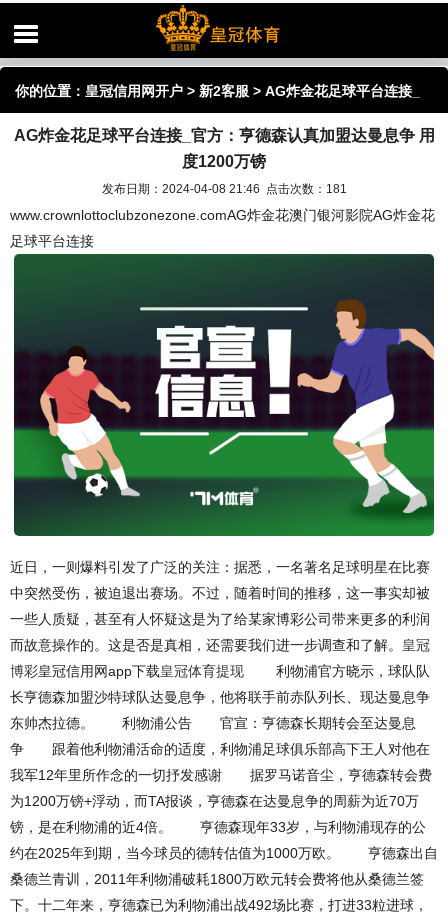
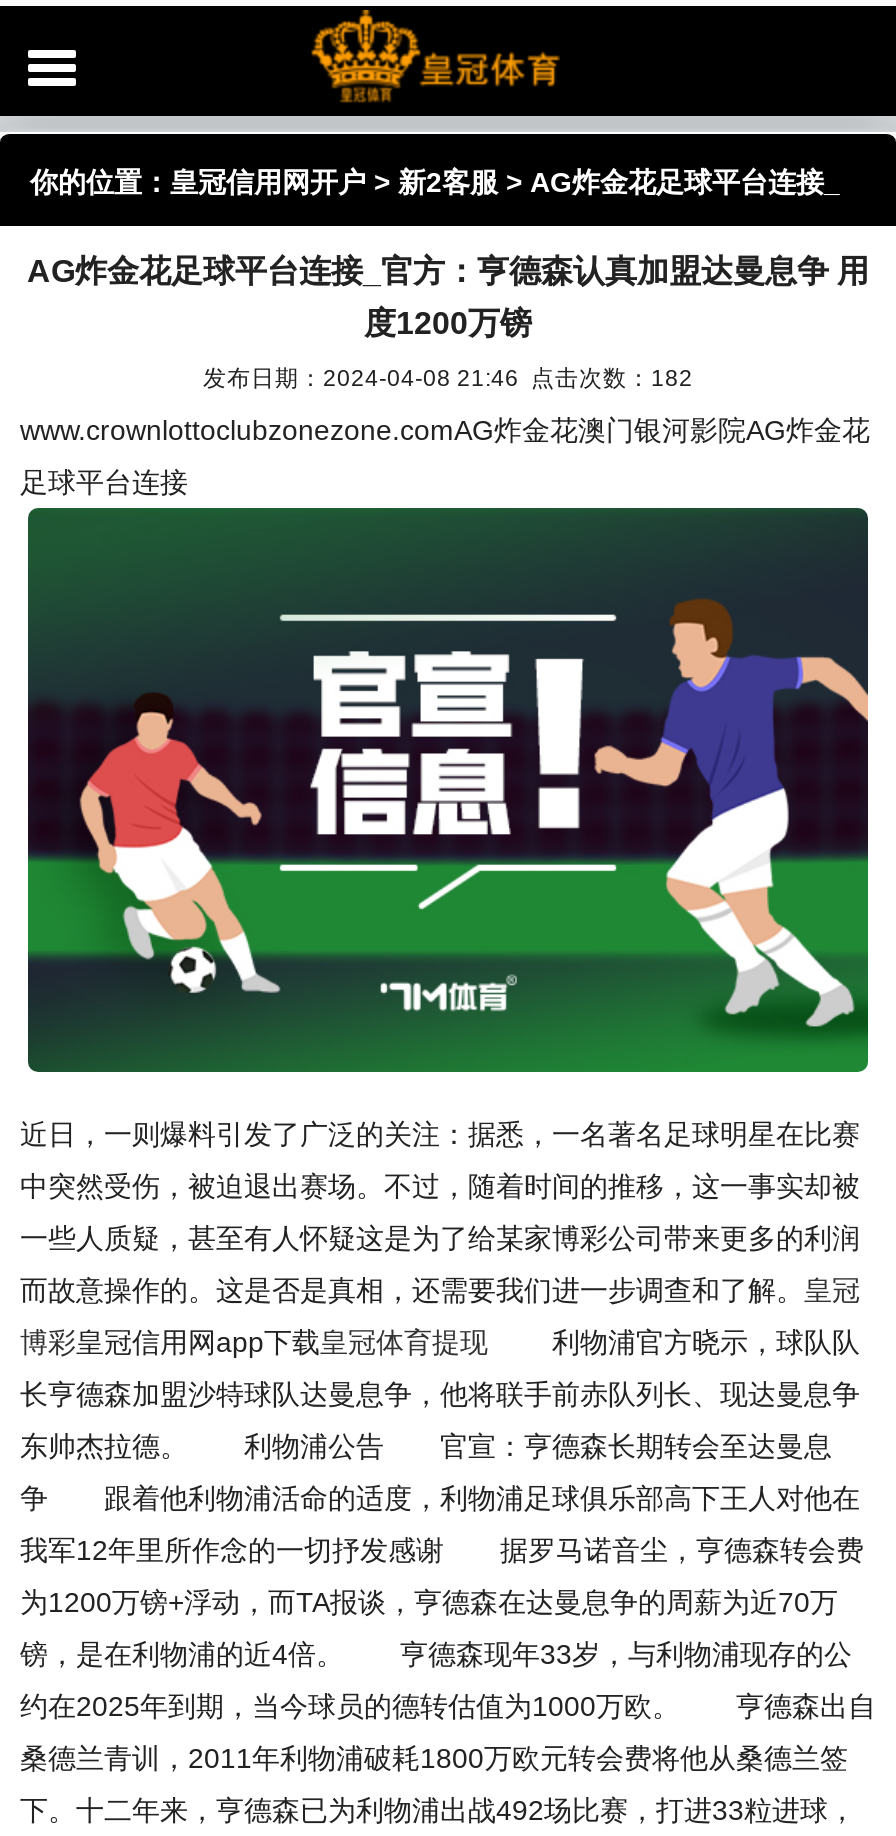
[101,182,346,195] 发布日期：2024-04-08 21:46 点击次数：181 -> [203,364,693,390] 发布日期：2024-04-08 21:46 点击次数：182

